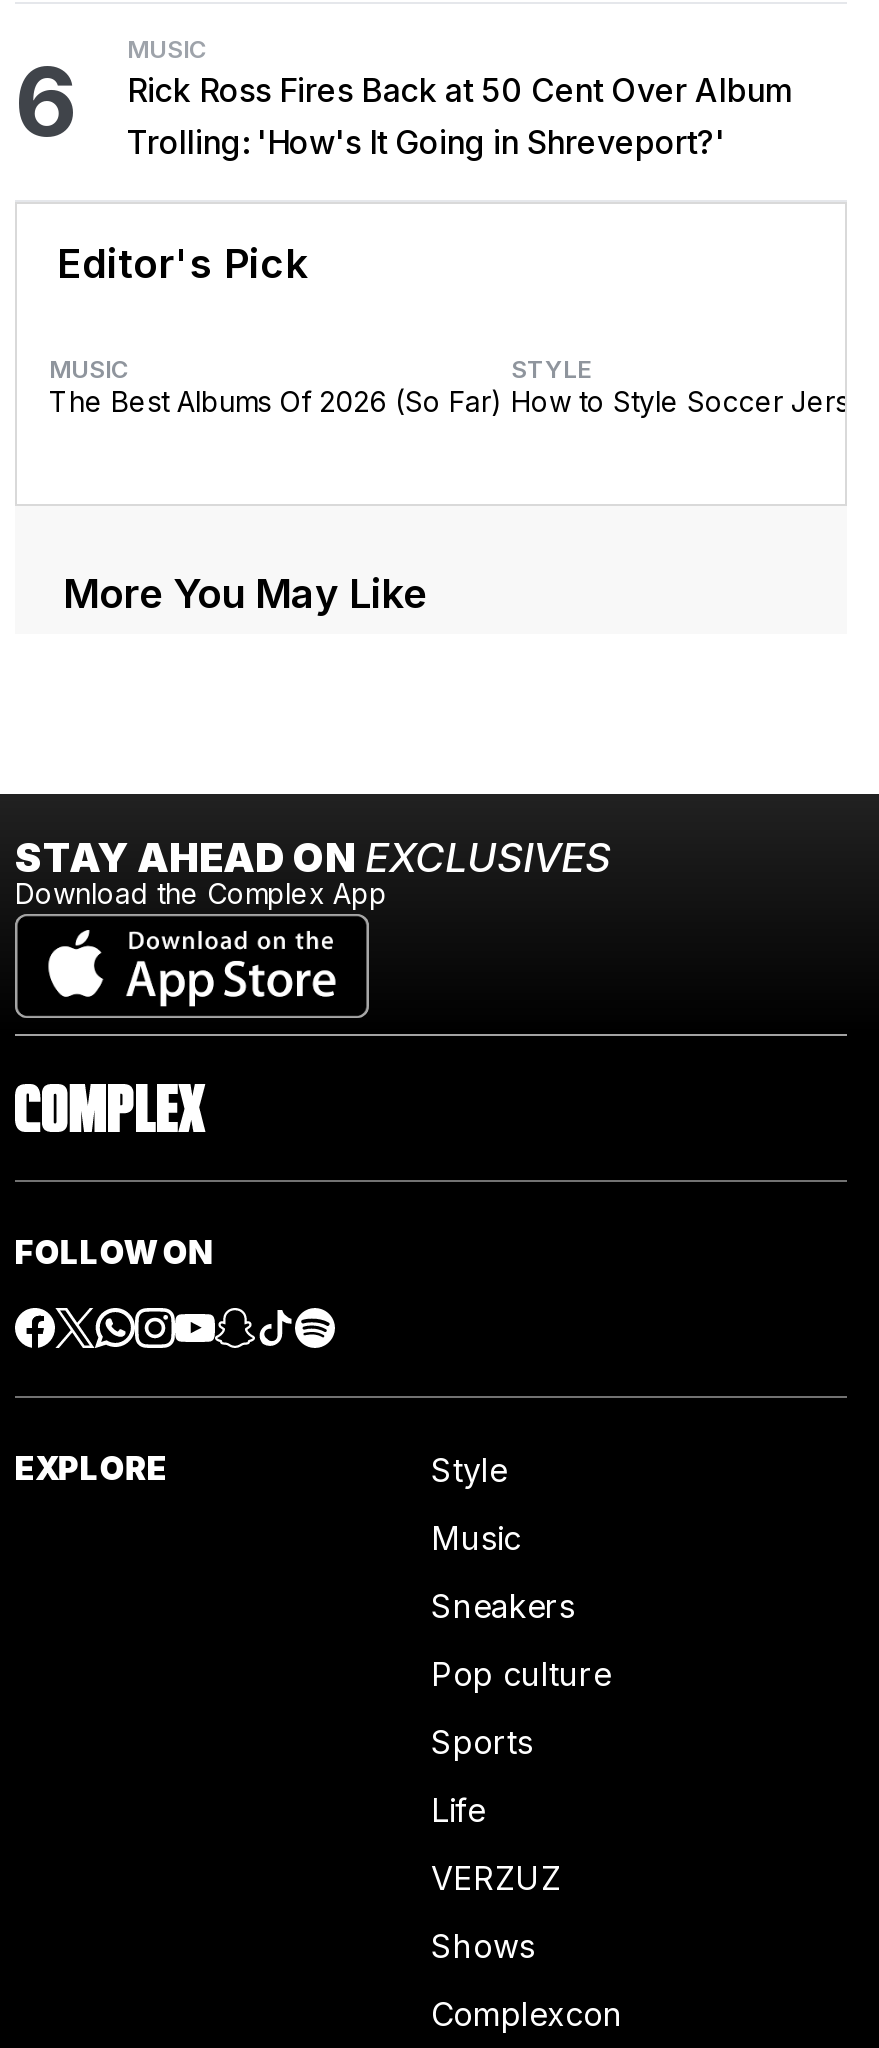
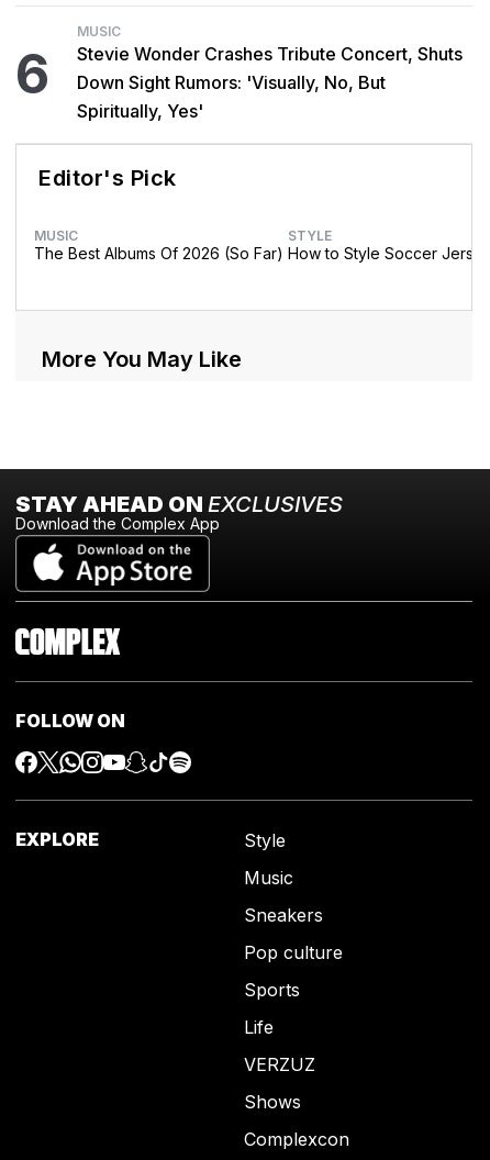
[127,70,793,162] Rick Ross Fires Back at 50 Cent Over Album | Trolling: 'How's It Going in Shreveport?' -> [77,43,463,122] Stevie Wonder Crashes Tribute Concert, Shuts | Down Sight Rumors: 'Visually, No, But | Spiritually, Yes'

